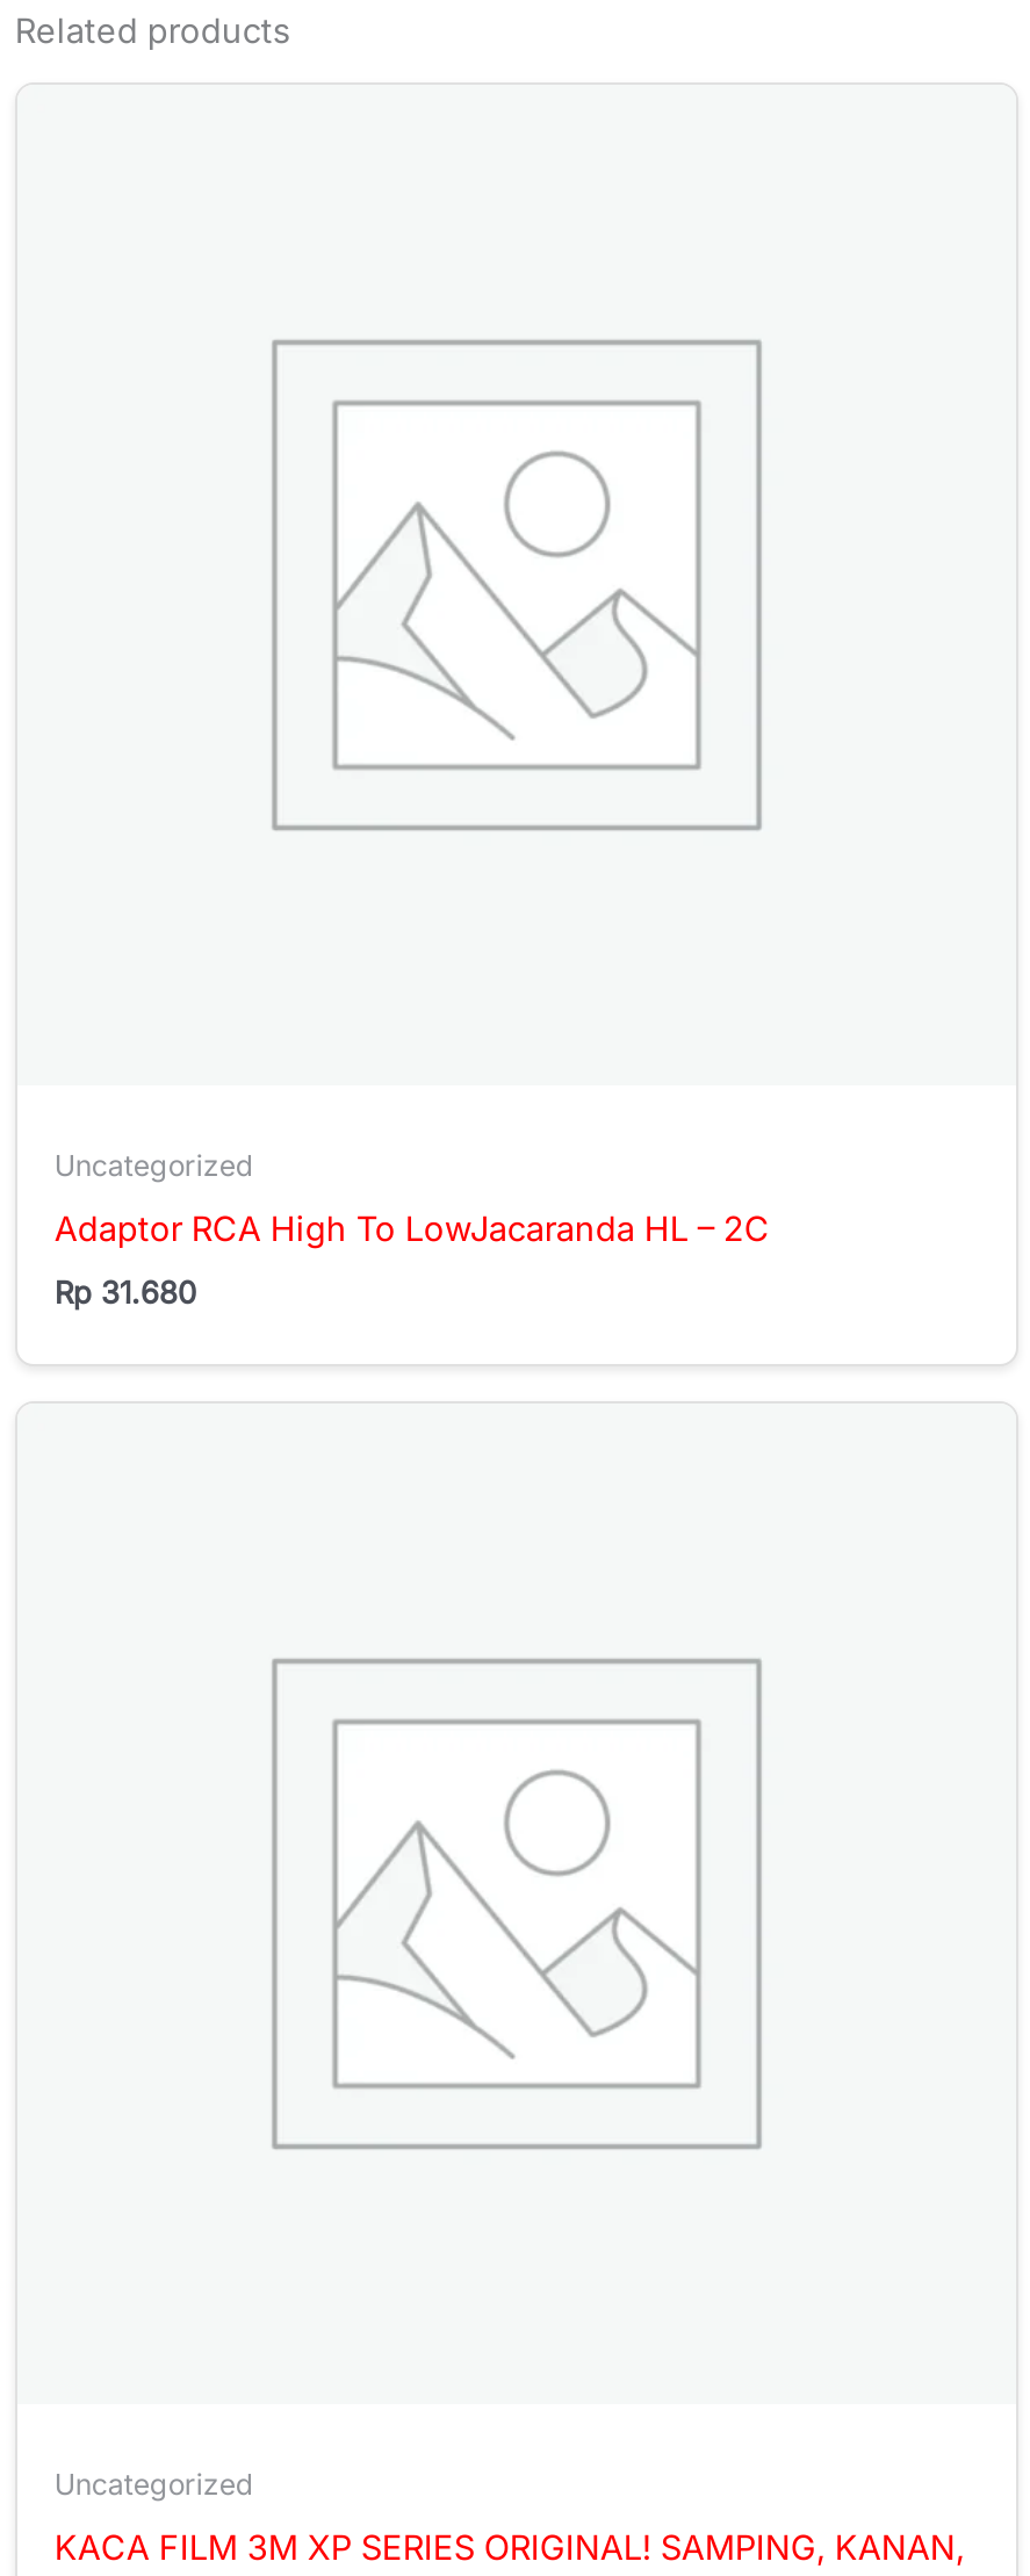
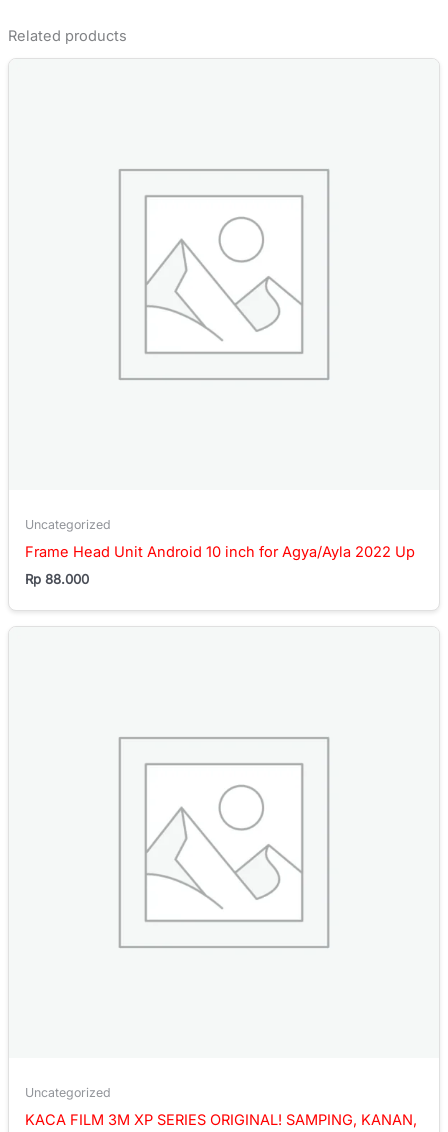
[54,1208,770,1249] Adaptor RCA High To LowJacaranda HL – 2C -> [25,543,415,561] Frame Head Unit Android 10 inch for Agya/Ayla 2022 Up
[54,1273,196,1310] Rp 31.680 -> [25,571,89,587] Rp 88.000

